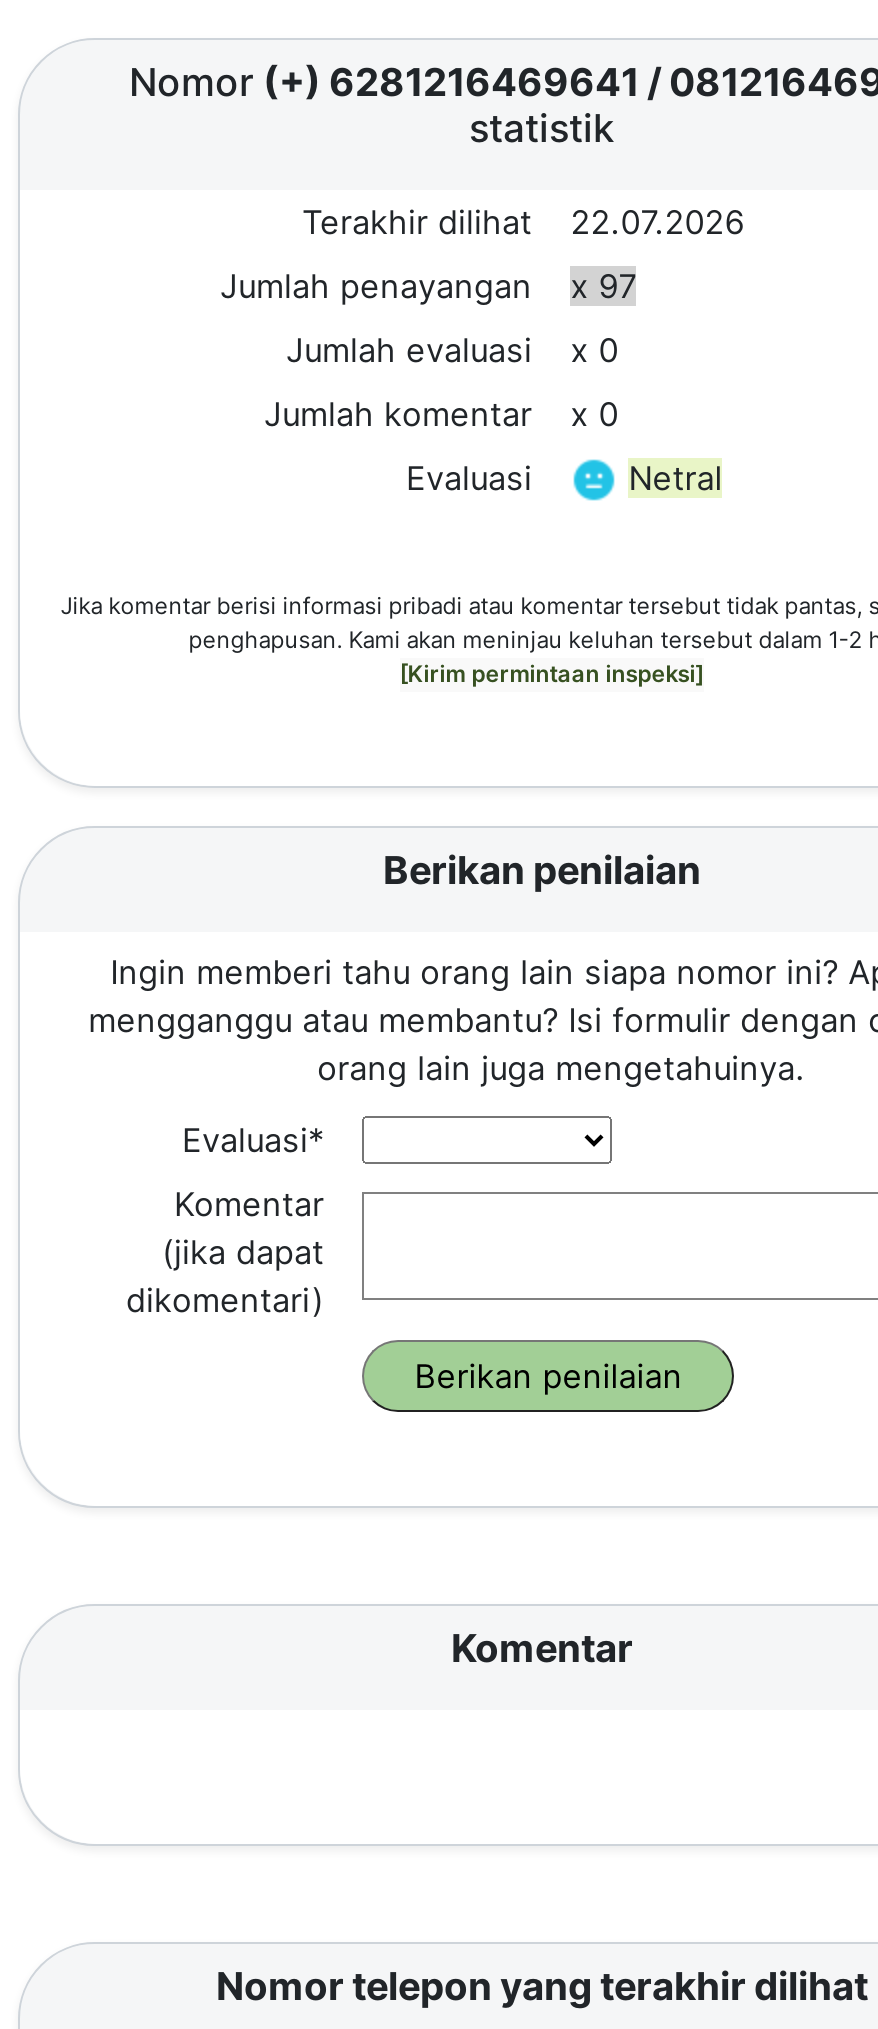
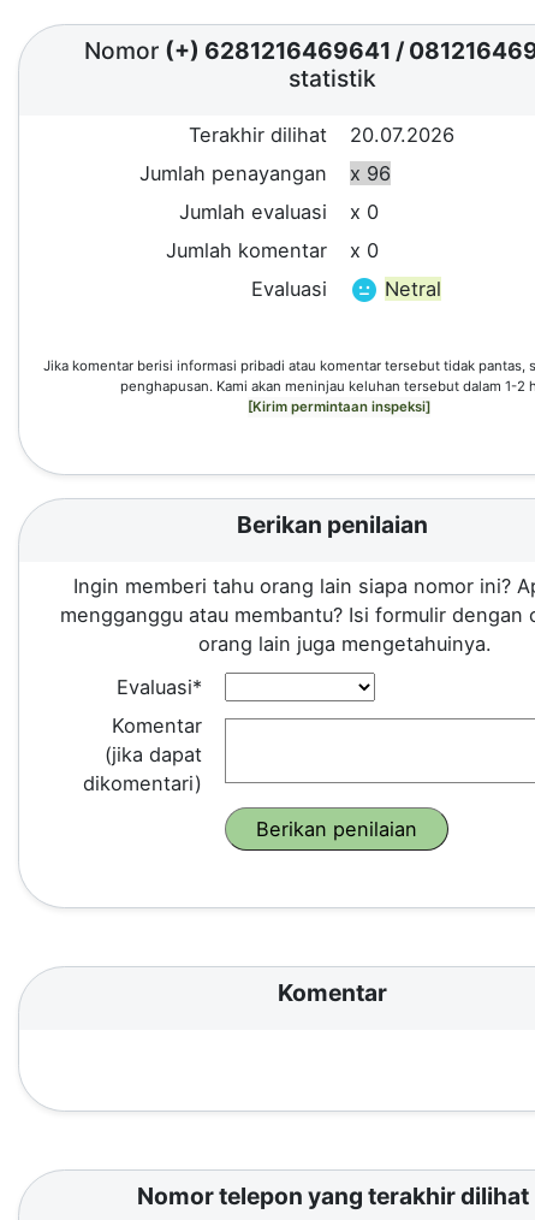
[302,202,744,242] Terakhir dilihat 22.07.2026 -> [189,123,455,147] Terakhir dilihat 20.07.2026
[220,266,636,306] Jumlah penayangan x 97 -> [139,161,391,185] Jumlah penayangan x 96

